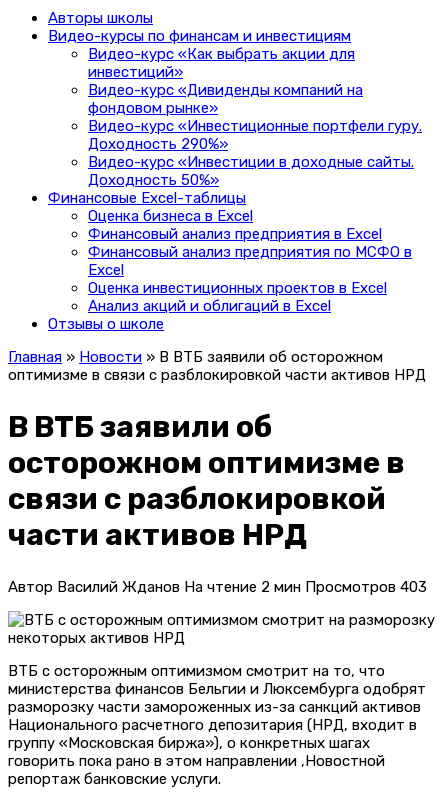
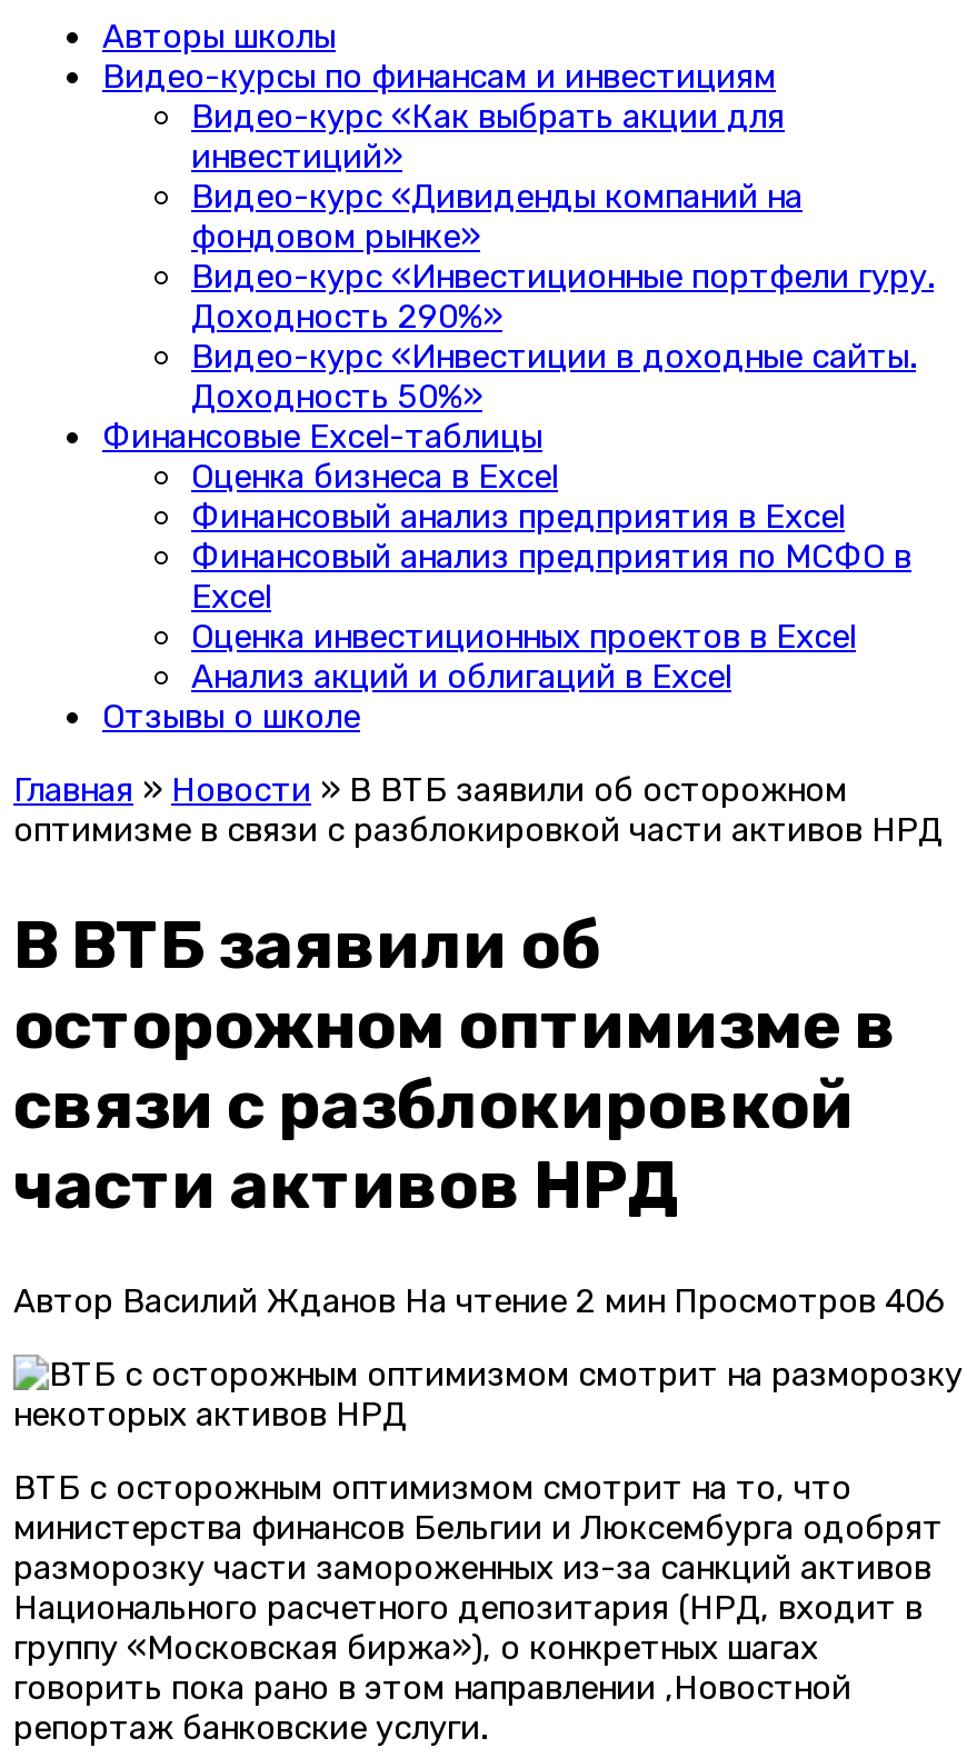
[8,578,427,596] Автор Василий Жданов На чтение 2 мин Просмотров 403 -> [13,1281,945,1321] Автор Василий Жданов На чтение 2 мин Просмотров 406

